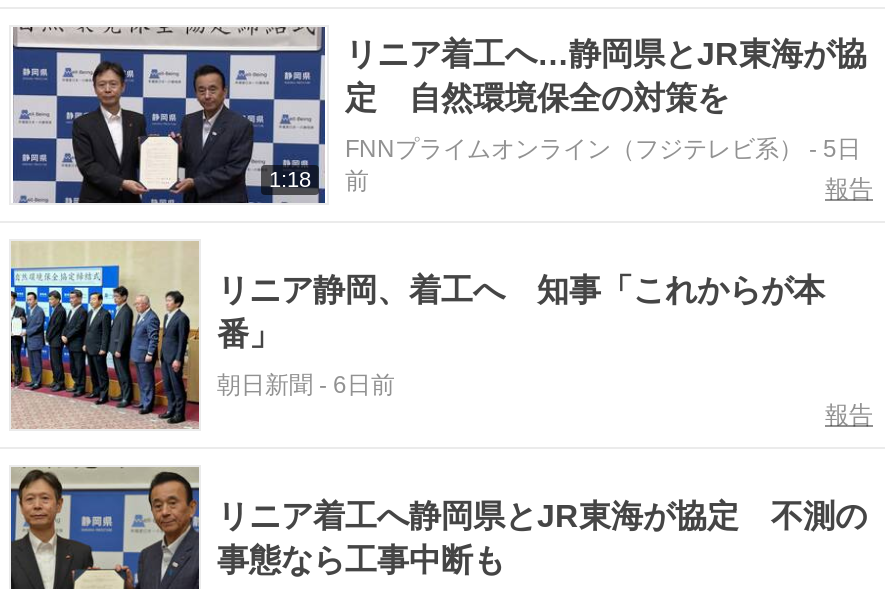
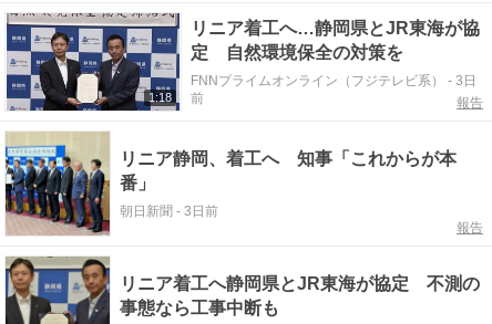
[345,135,861,163] FNNプライムオンライン（フジテレビ系）- 5日 -> [191,73,476,88] FNNプライムオンライン（フジテレビ系）- 3日
[217,371,395,399] 朝日新聞- 6日前 -> [120,203,218,219] 朝日新聞- 3日前

